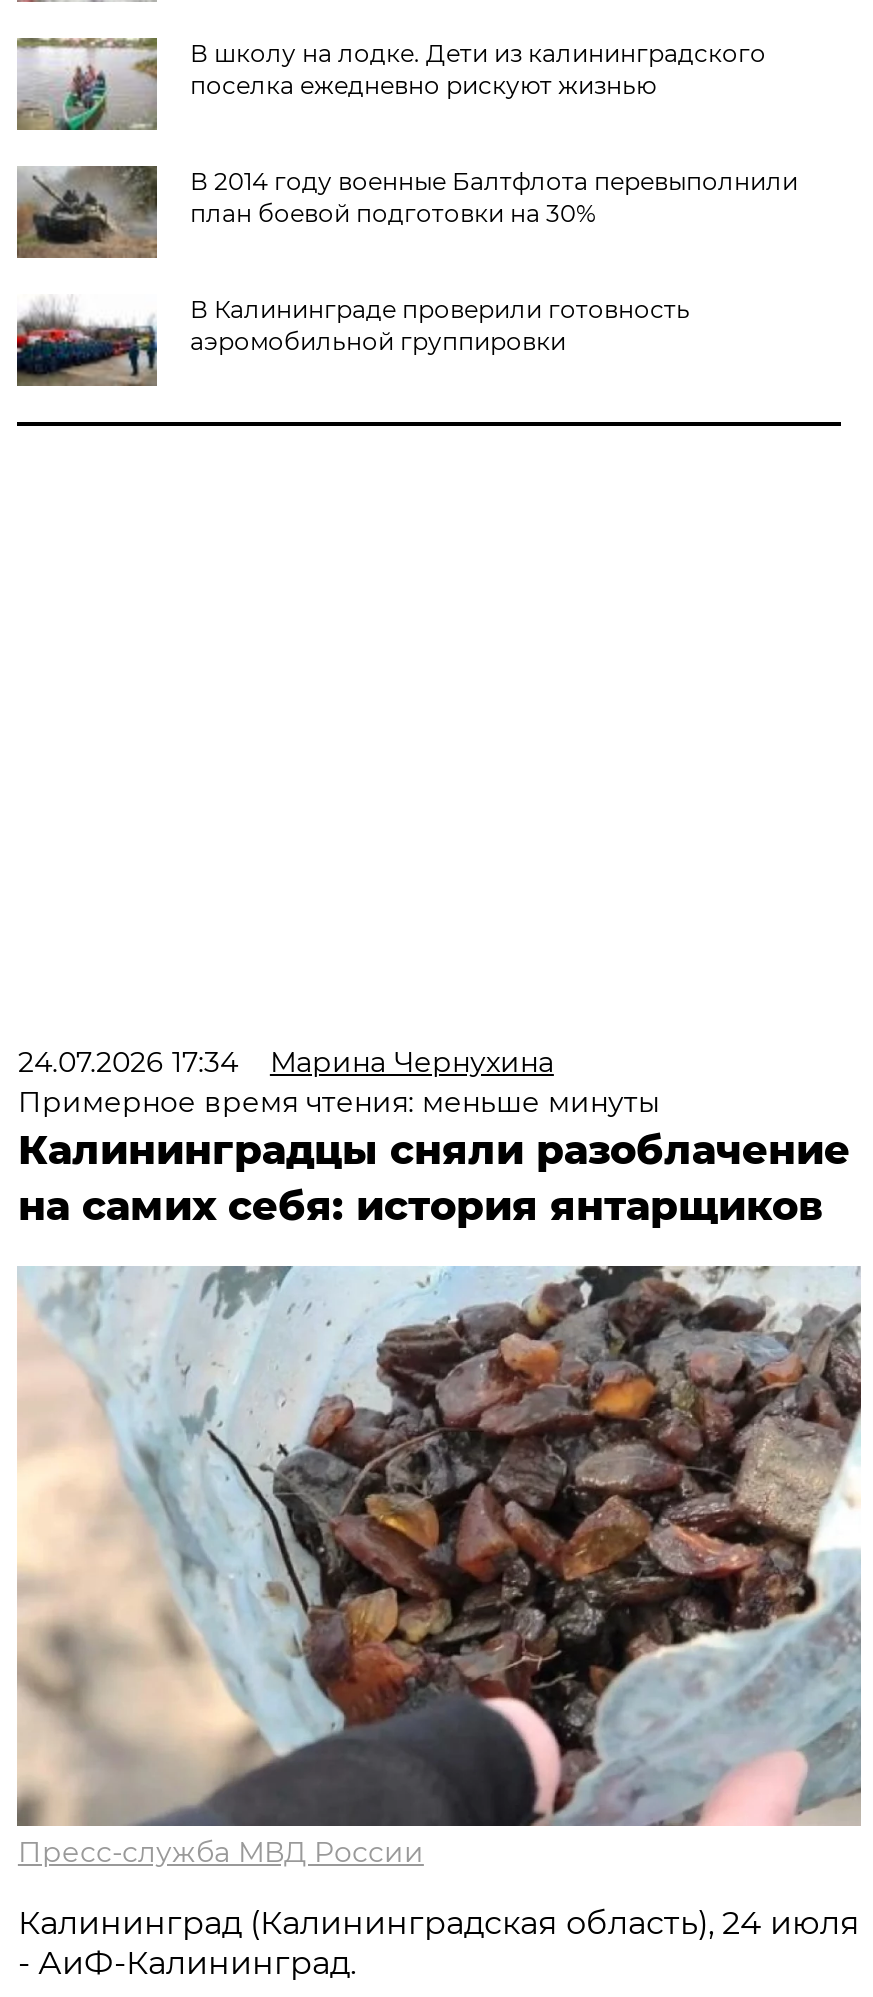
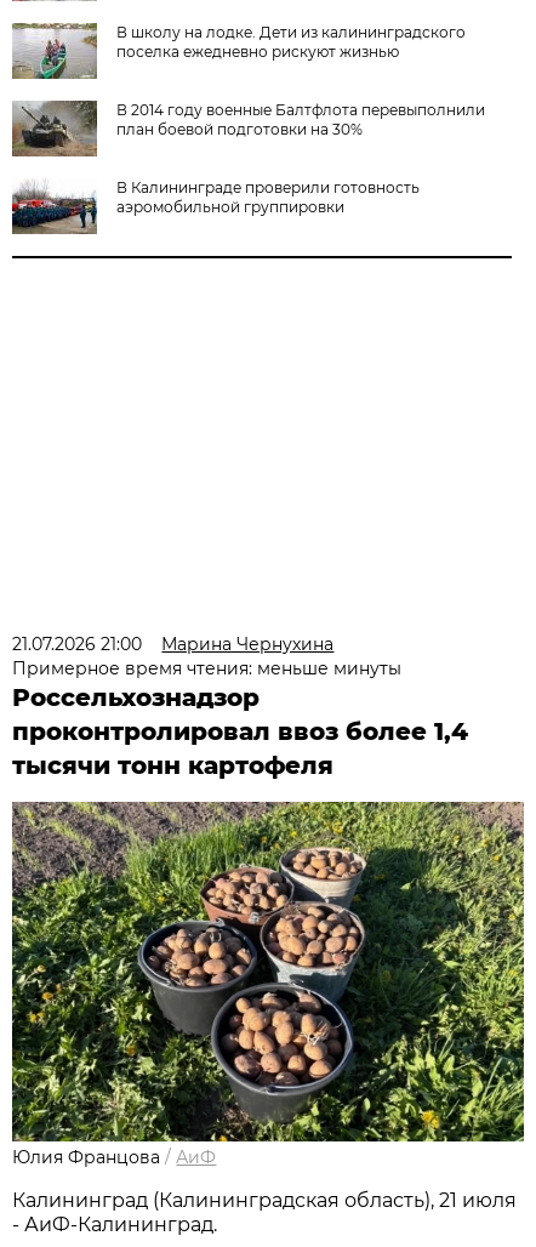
[18,1044,554,1080] 24.07.2026 17:34 Марина Чернухина -> [13,633,334,655] 21.07.2026 21:00 Марина Чернухина
[18,1126,850,1230] Калининградцы сняли разоблачение | на самих себя: история янтарщиков -> [13,683,469,780] Россельхознадзор | проконтролировал ввоз более 1,4 | тысячи тонн картофеля
[17,1264,863,1870] [image] | Пресс-служба МВД России -> [11,801,525,1168] [image] | Юлия Францова / АиФ
[18,1904,860,1942] Калининград (Калининградская область), 24 июля -> [13,1189,517,1212] Калининград (Калининградская область), 21 июля

